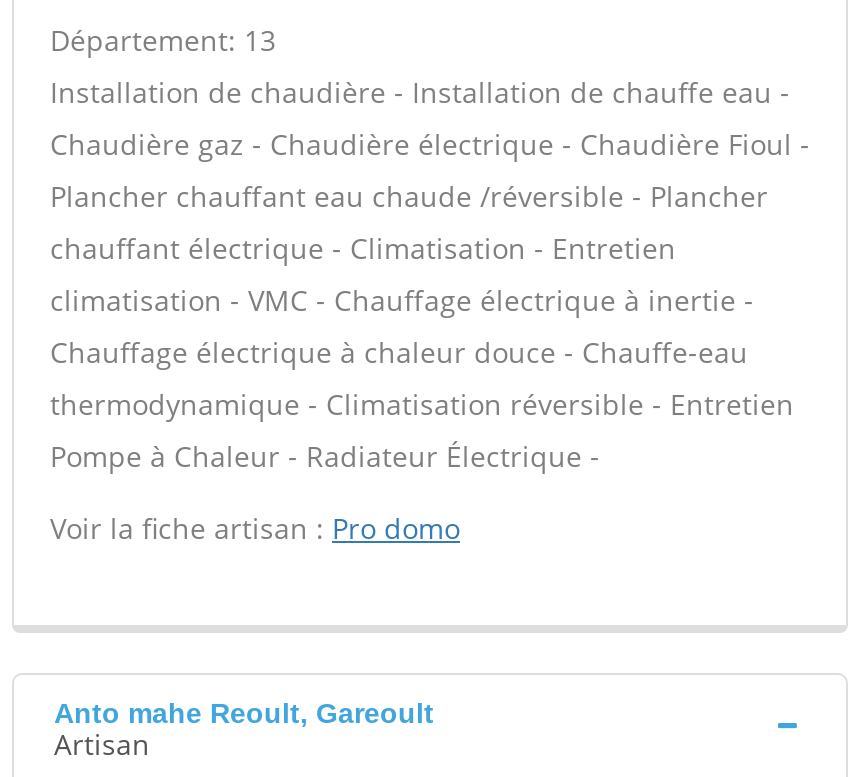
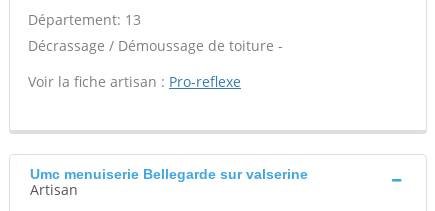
[50,73,810,475] Installation de chaudière - Installation de chauffe eau - | Chaudière gaz - Chaudière électrique - Chaudière Fioul - | Plancher chauffant eau chaude /réversible - Plancher | chauffant électrique - Climatisation - Entretien | climatisation - VMC - Chauffage électrique à inertie - | Chauffage électrique à chaleur douce - Chauffe-eau | thermodynamique - Climatisation réversible - Entretien | Pompe à Chaleur - Radiateur Électrique - -> [28,36,283,55] Décrassage / Démoussage de toiture -
[50,509,460,547] Voir la fiche artisan : Pro domo -> [28,72,241,91] Voir la fiche artisan : Pro-reflexe
[54,697,434,729] Anto mahe Reoult, Gareoult -> [30,166,308,182] Umc menuiserie Bellegarde sur valserine

